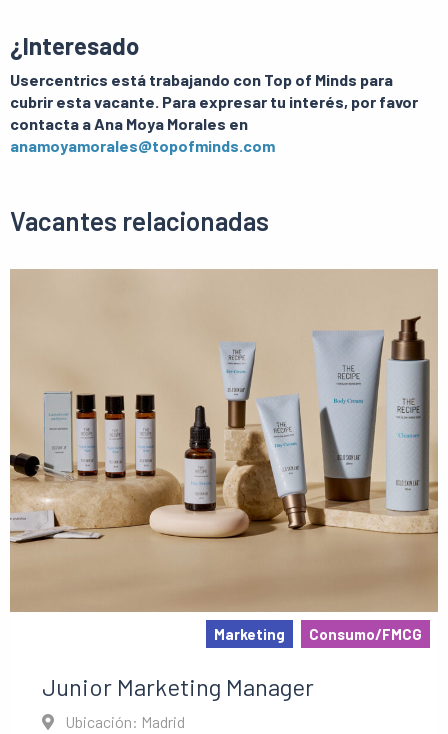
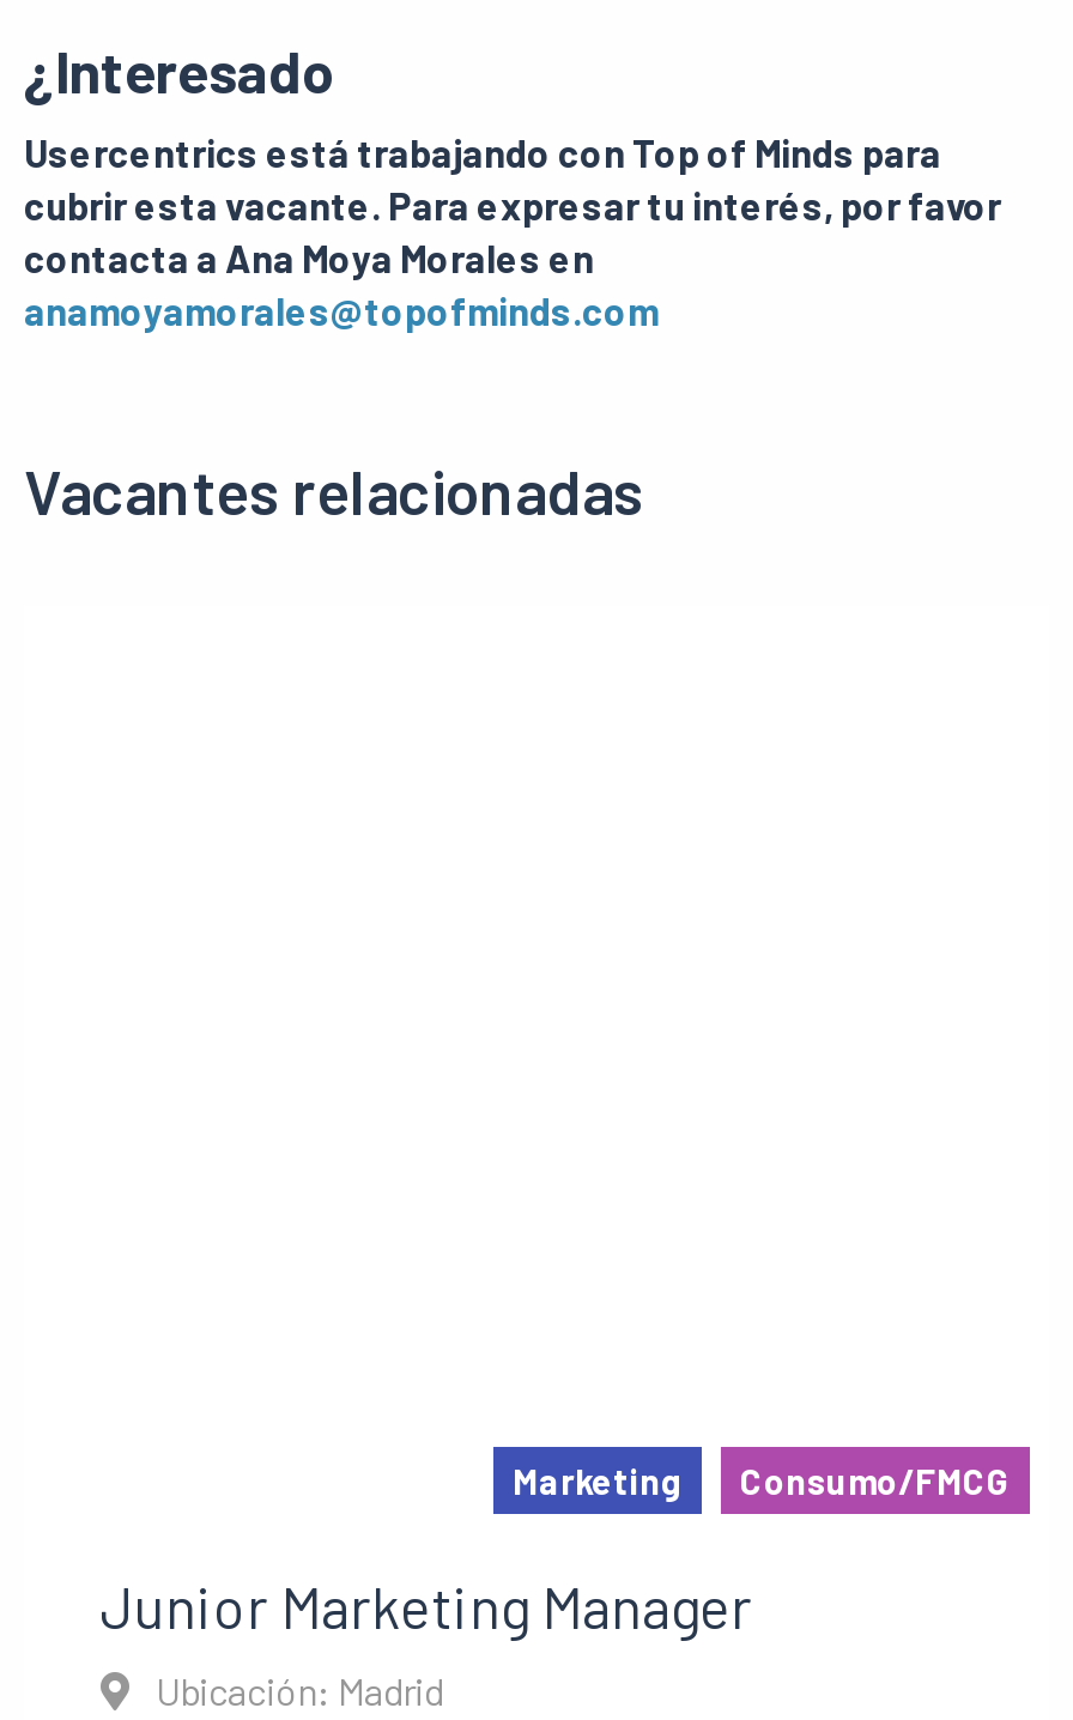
[9,268,439,613] [image] -> none

